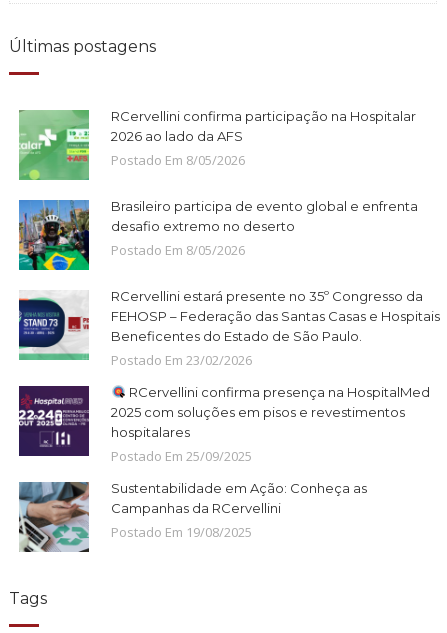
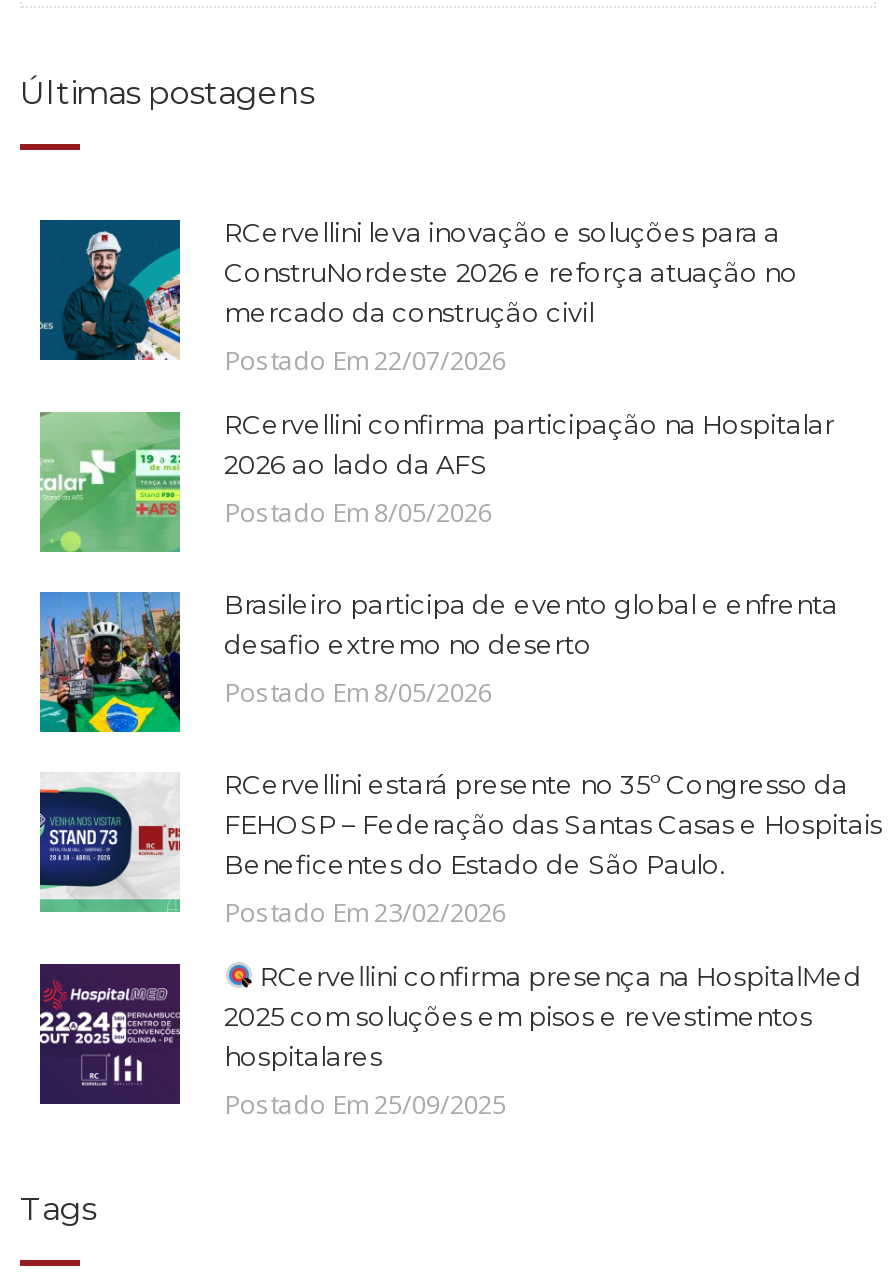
none -> [38,216,798,378] [image] | RCervellini leva inovação e soluções para a | ConstruNordeste 2026 e reforça atuação no | mercado da construção civil | Postado Em 22/07/2026
moved [18,108,440,465] -> [38,408,882,1122]: [image] | RCervellini confirma participação na Hospitalar | 2026 ao lado da AFS | ... | hospitalares | Postado Em 25/09/2025
[18,480,367,553] [image] | Sustentabilidade em Ação: Conheça as | Campanhas da RCervellini | Postado Em 19/08/2025 -> none

